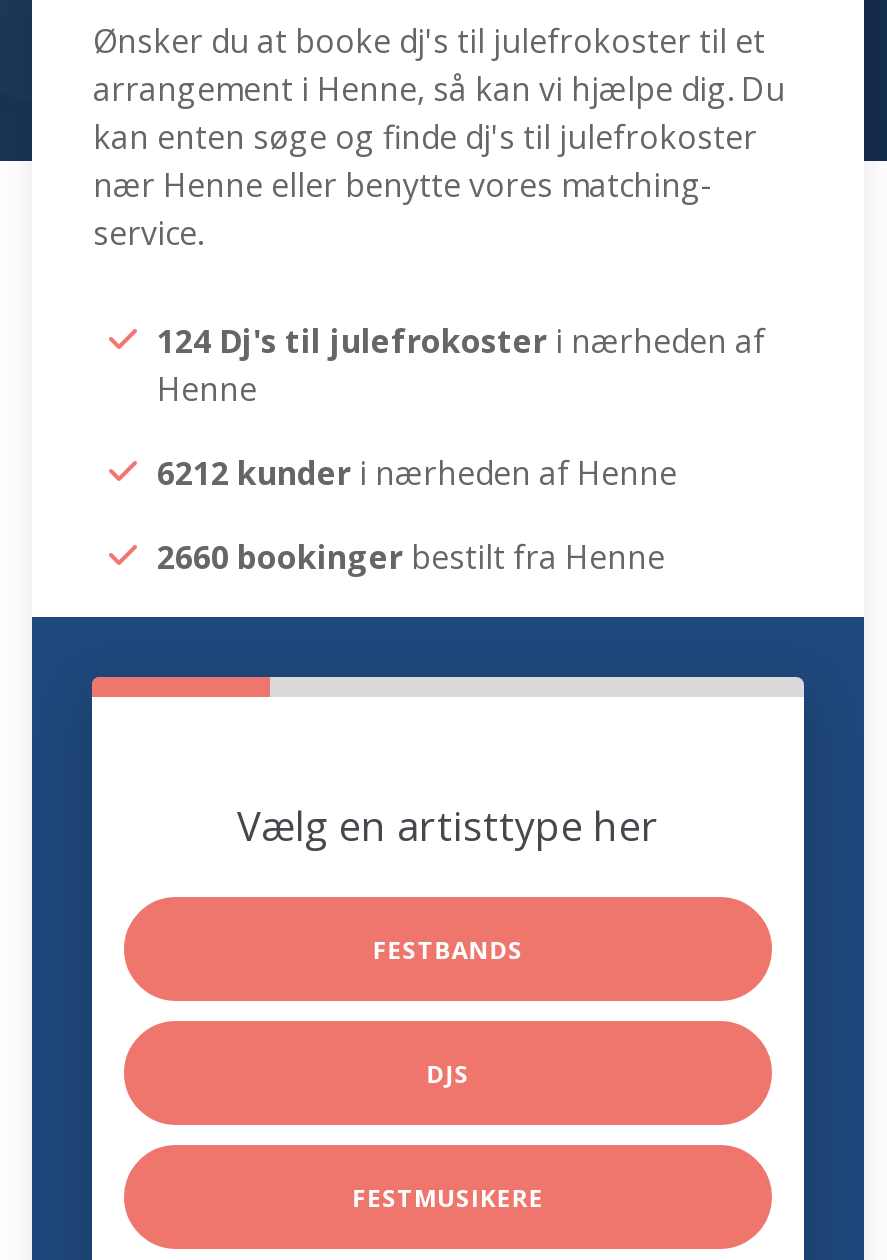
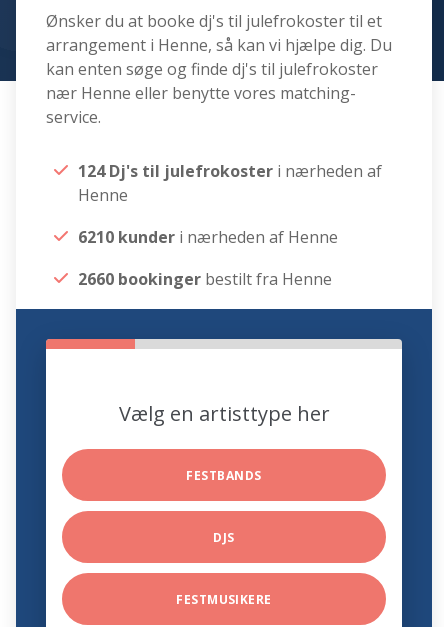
[157,452,677,496] 6212 kunder i nærheden af Henne -> [78,226,338,248] 6210 kunder i nærheden af Henne

